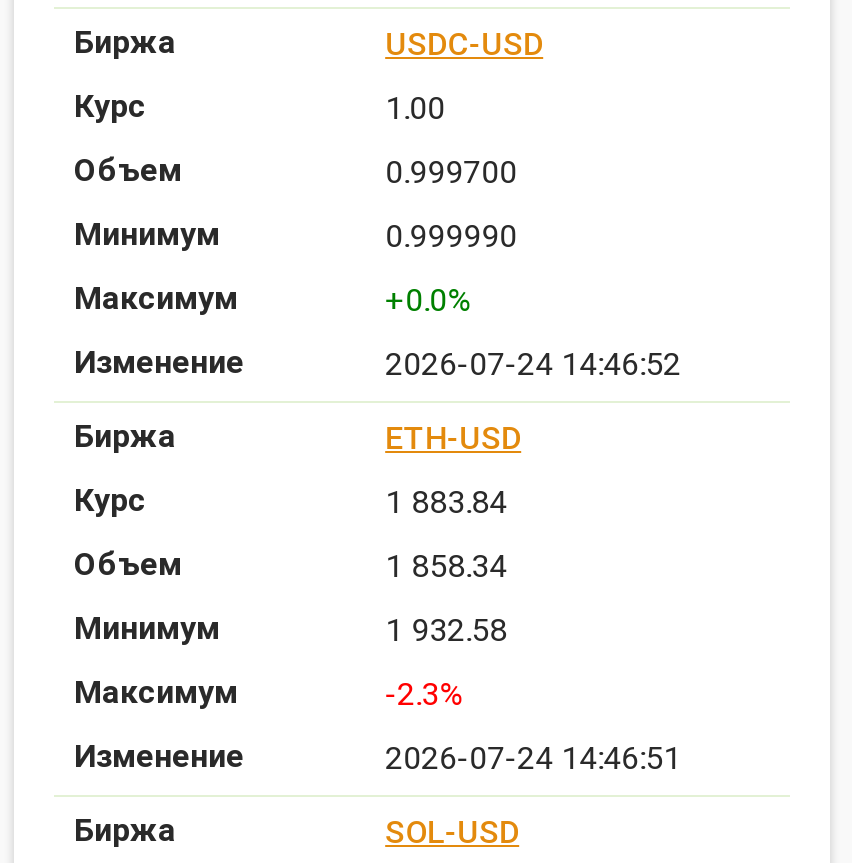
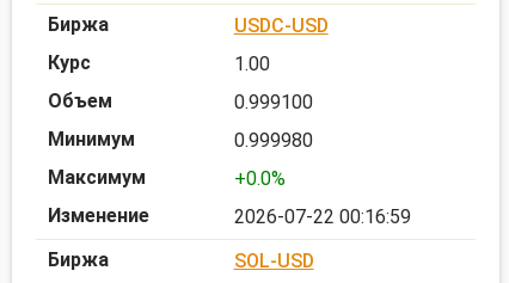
[385,153,517,191] 0.999700 -> [234,91,313,113] 0.999100
[385,217,517,255] 0.999990 -> [234,129,313,152] 0.999980
[385,345,681,777] 2026-07-24 14:46:52 | ETH-USD | 1 883.84 | 1 858.34 | 1 932.58 | -2.3% | 2026-07-24 14:46:51 -> [234,205,411,228] 2026-07-22 00:16:59

